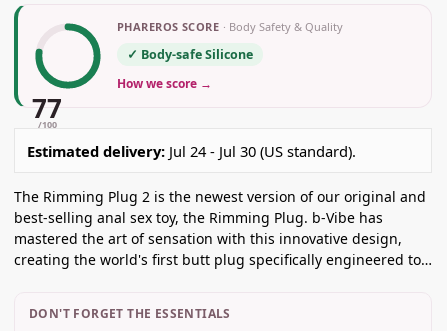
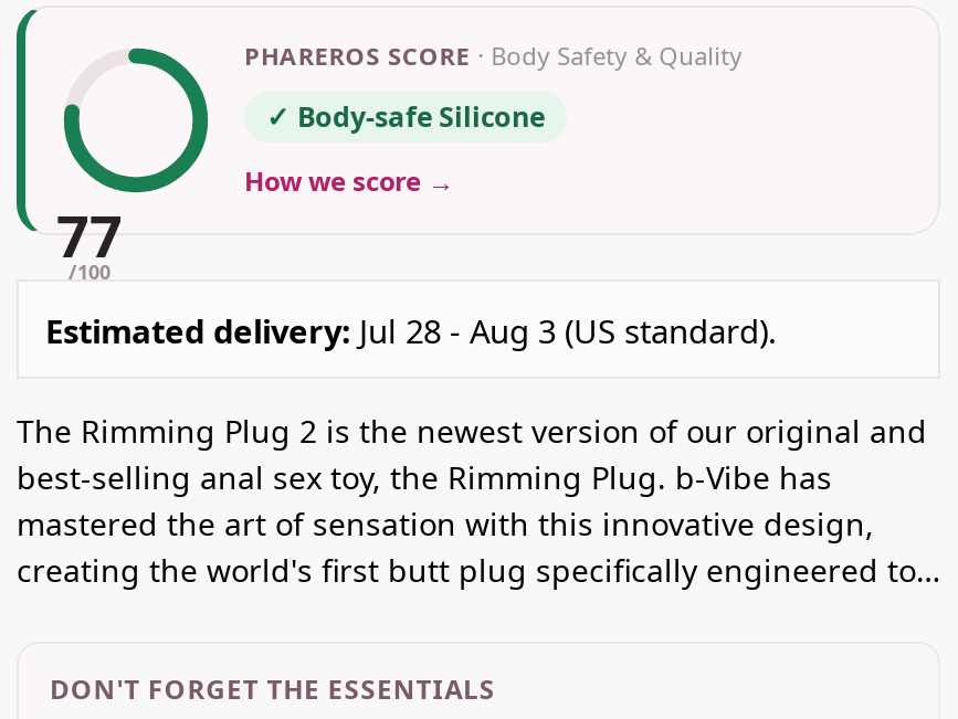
[27,141,356,161] Estimated delivery: Jul 24 - Jul 30 (US standard). -> [45,307,777,352] Estimated delivery: Jul 28 - Aug 3 (US standard).

